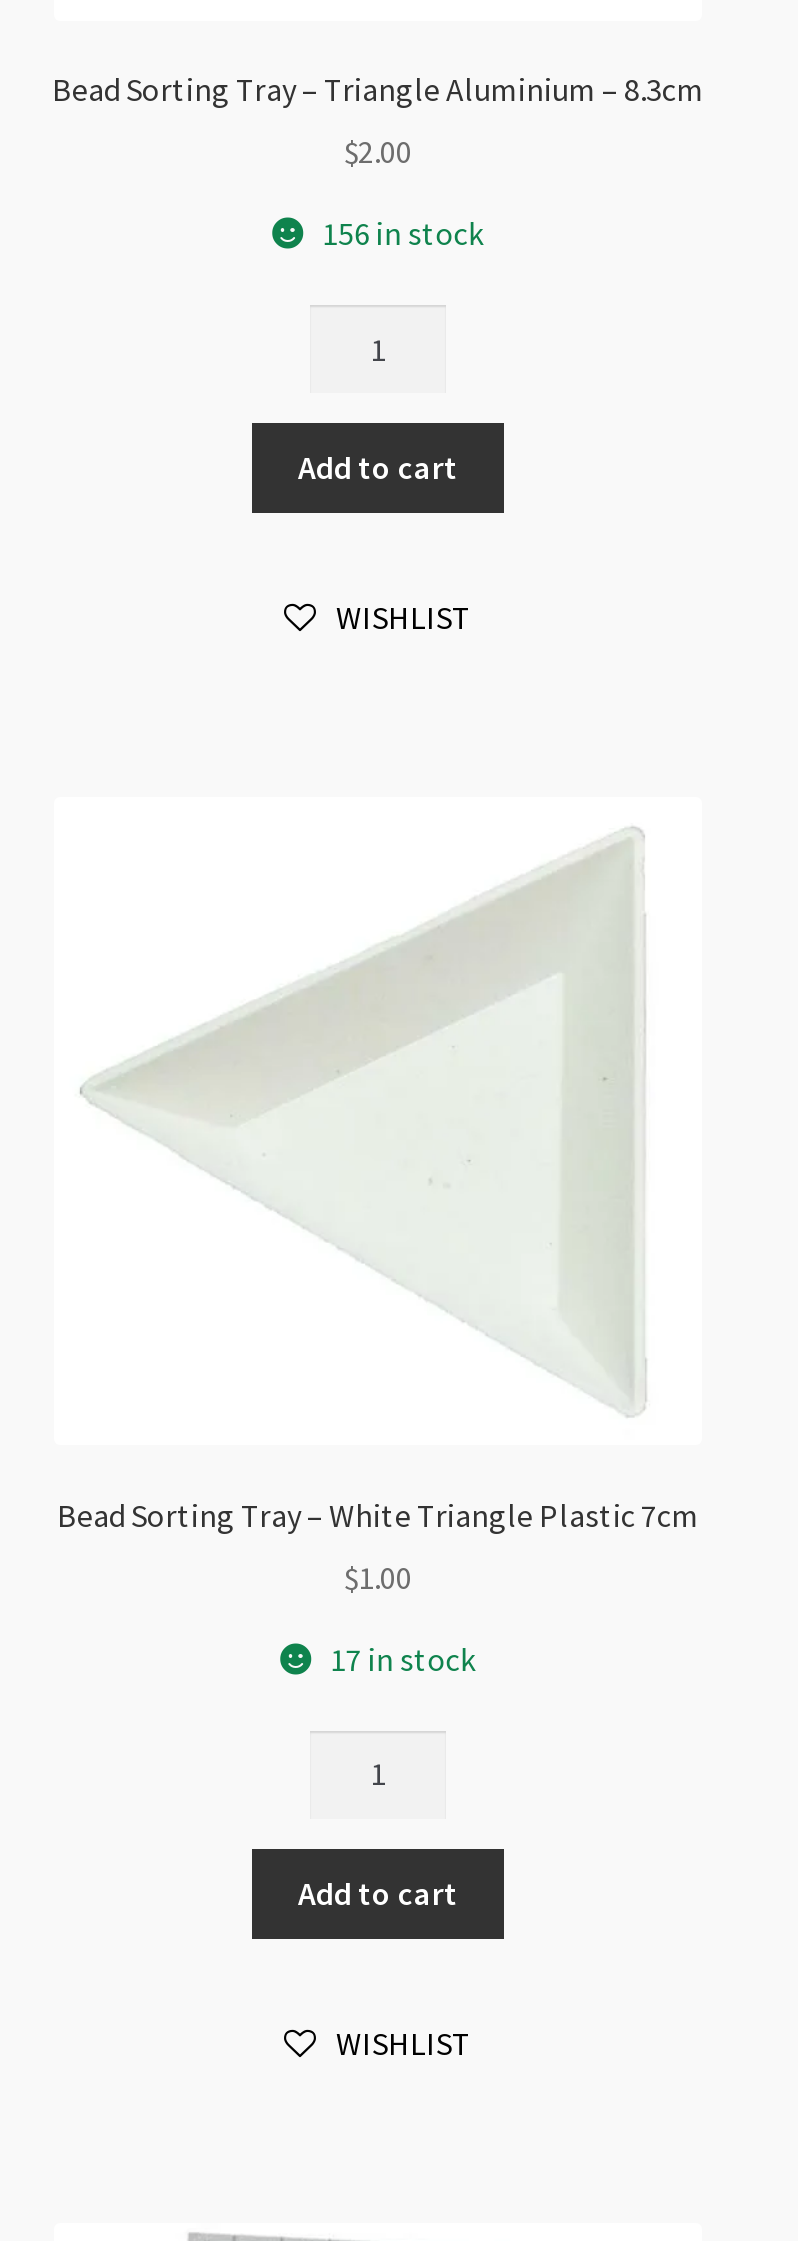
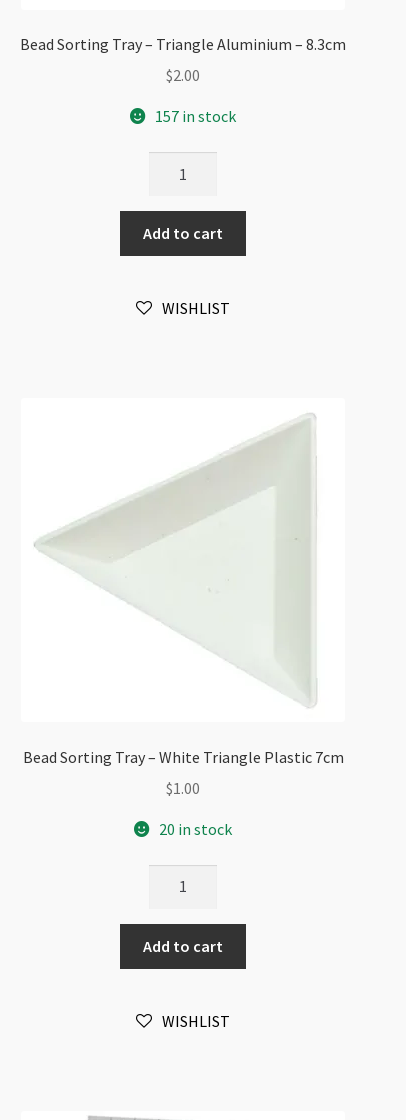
[322,213,484,253] 156 in stock -> [155,106,236,126] 157 in stock
[330,1639,476,1679] 17 in stock -> [159,819,232,839] 20 in stock

